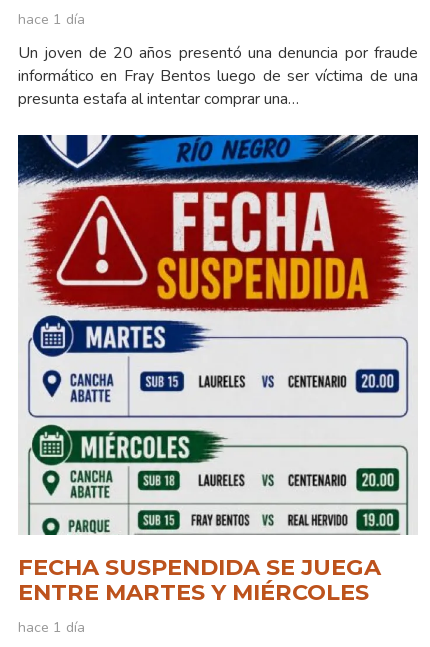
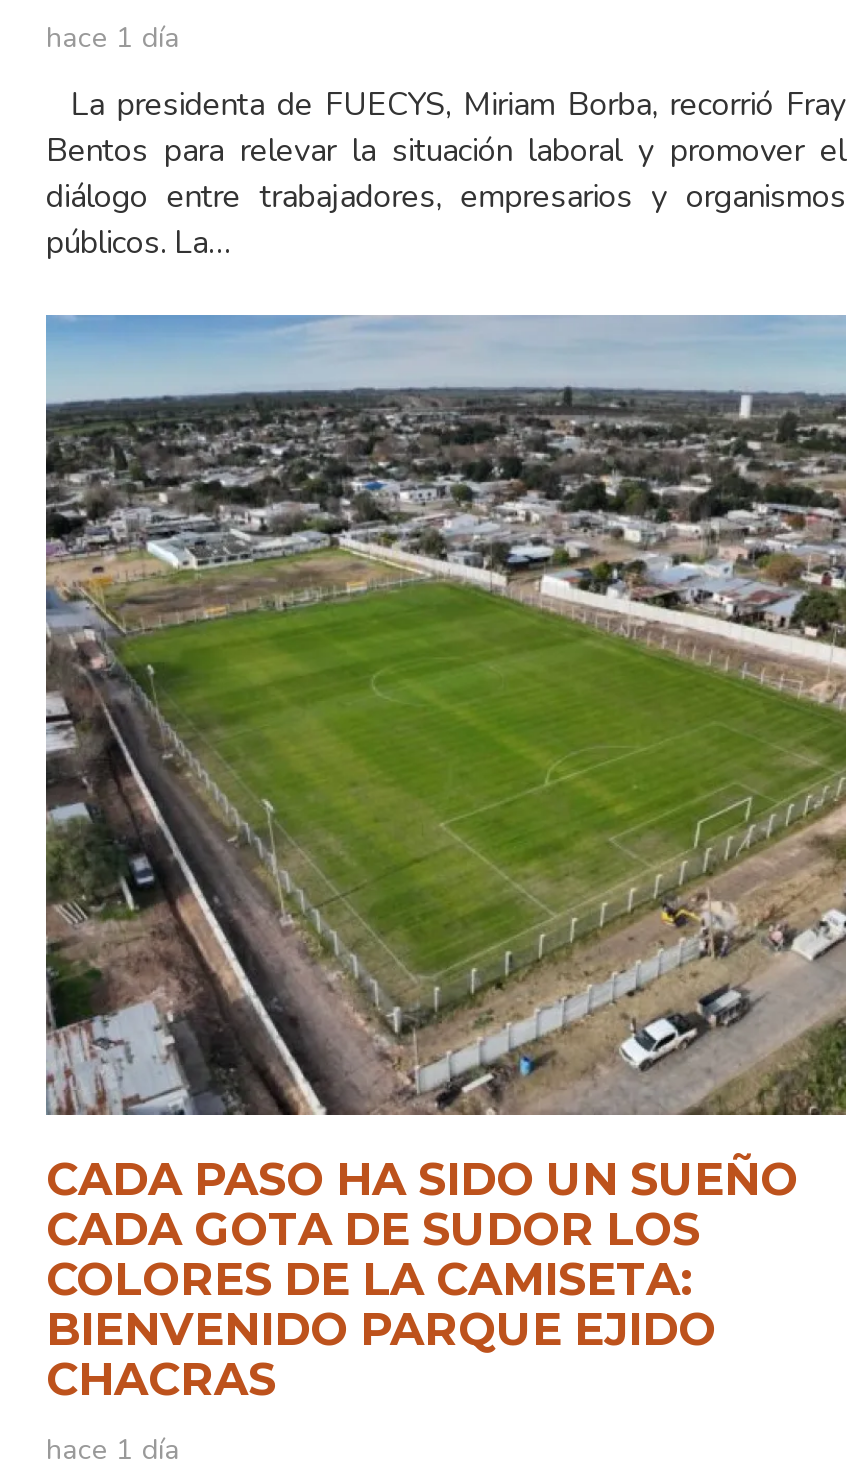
[18,42,418,110] Un joven de 20 años presentó una denuncia por fraude | informático en Fray Bentos luego de ser víctima de una | presunta estafa al intentar comprar una… -> [46,84,846,266] La presidenta de FUECYS, Miriam Borba, recorrió Fray | Bentos para relevar la situación laboral y promover el | diálogo entre trabajadores, empresarios y organismos | públicos. La…
[17,134,419,606] [image] | FECHA SUSPENDIDA SE JUEGA | ENTRE MARTES Y MIÉRCOLES -> [44,384,848,1408] [image] | CADA PASO HA SIDO UN SUEÑO | CADA GOTA DE SUDOR LOS | COLORES DE LA CAMISETA: | BIENVENIDO PARQUE EJIDO | CHACRAS

